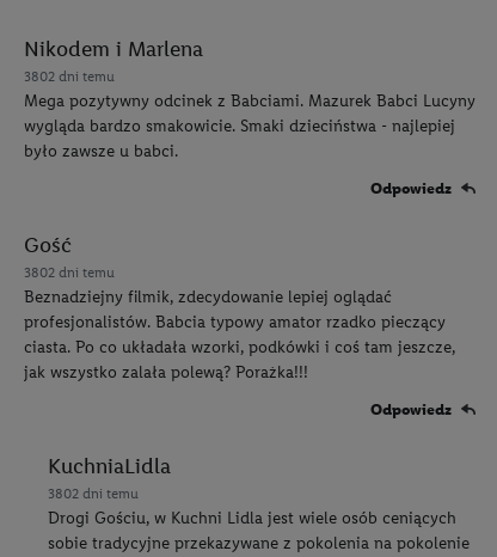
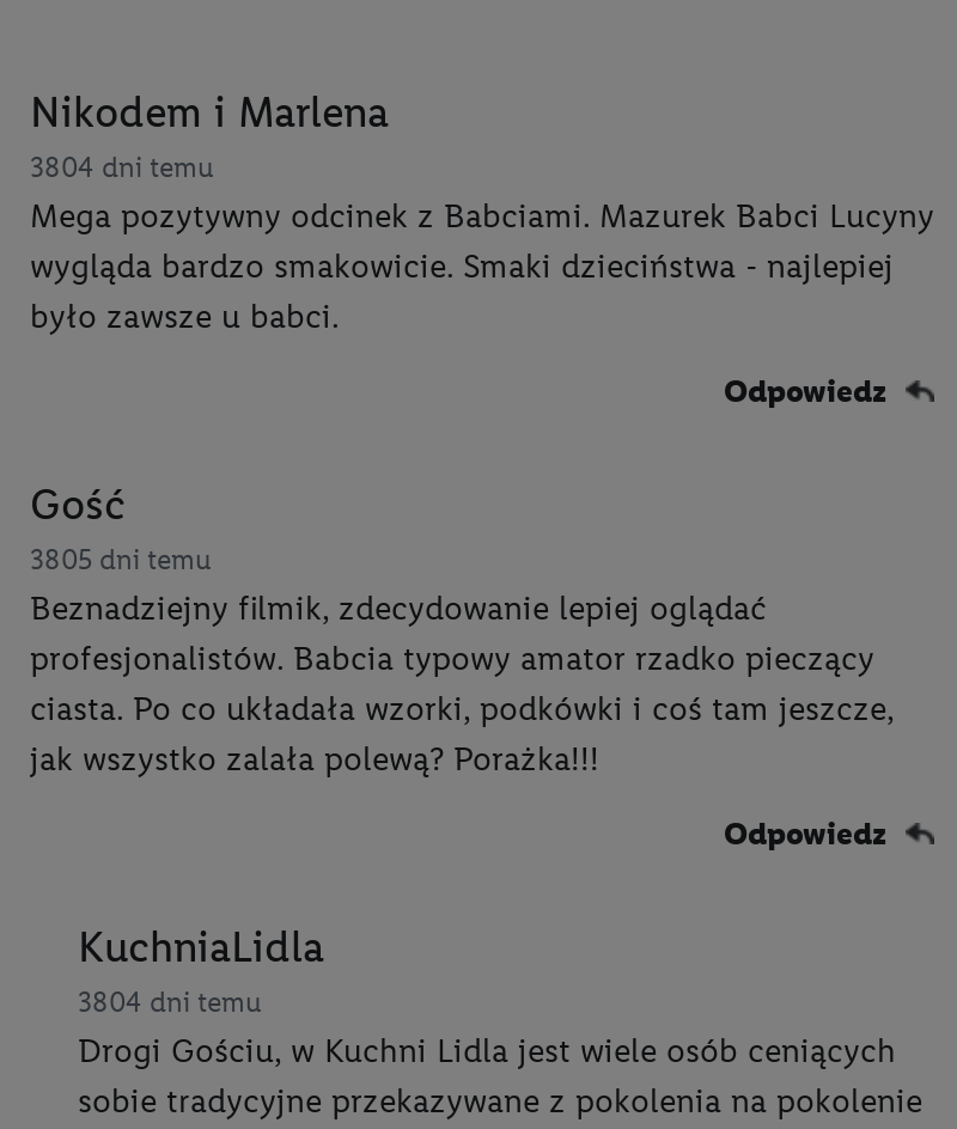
[24,69,115,85] 3802 dni temu -> [30,152,214,185] 3804 dni temu
[24,265,115,281] 3802 dni temu -> [30,544,212,578] 3805 dni temu
[48,486,139,503] 3802 dni temu -> [78,987,262,1020] 3804 dni temu

